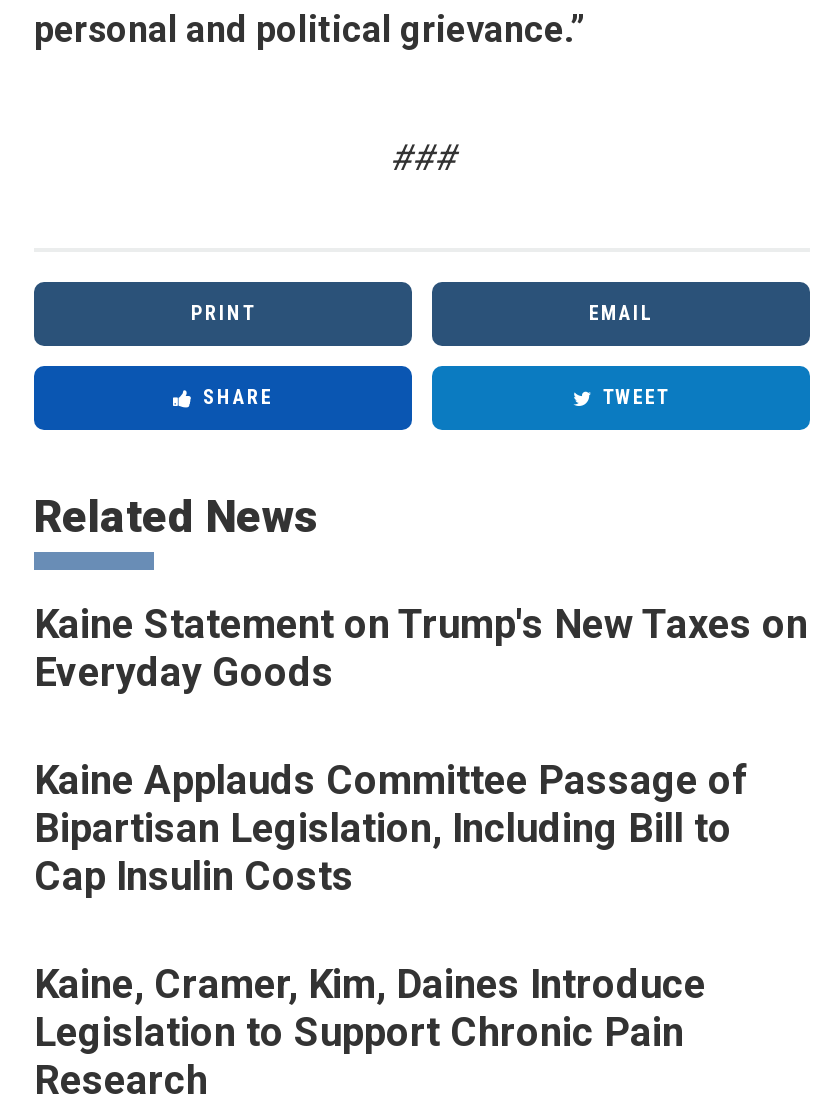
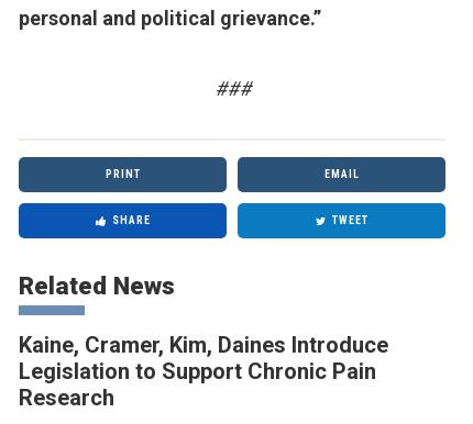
[34,600,808,900] Kaine Statement on Trump's New Taxes on | Everyday Goods | Kaine Applauds Committee Passage of | Bipartisan Legislation, Including Bill to | Cap Insulin Costs -> none

